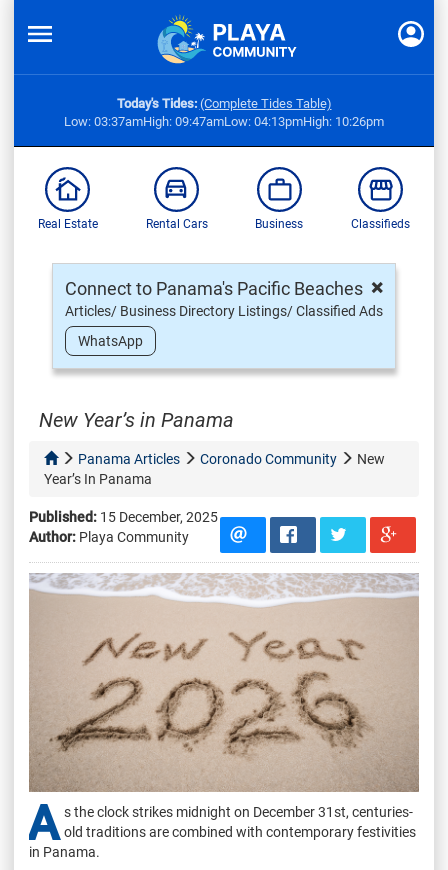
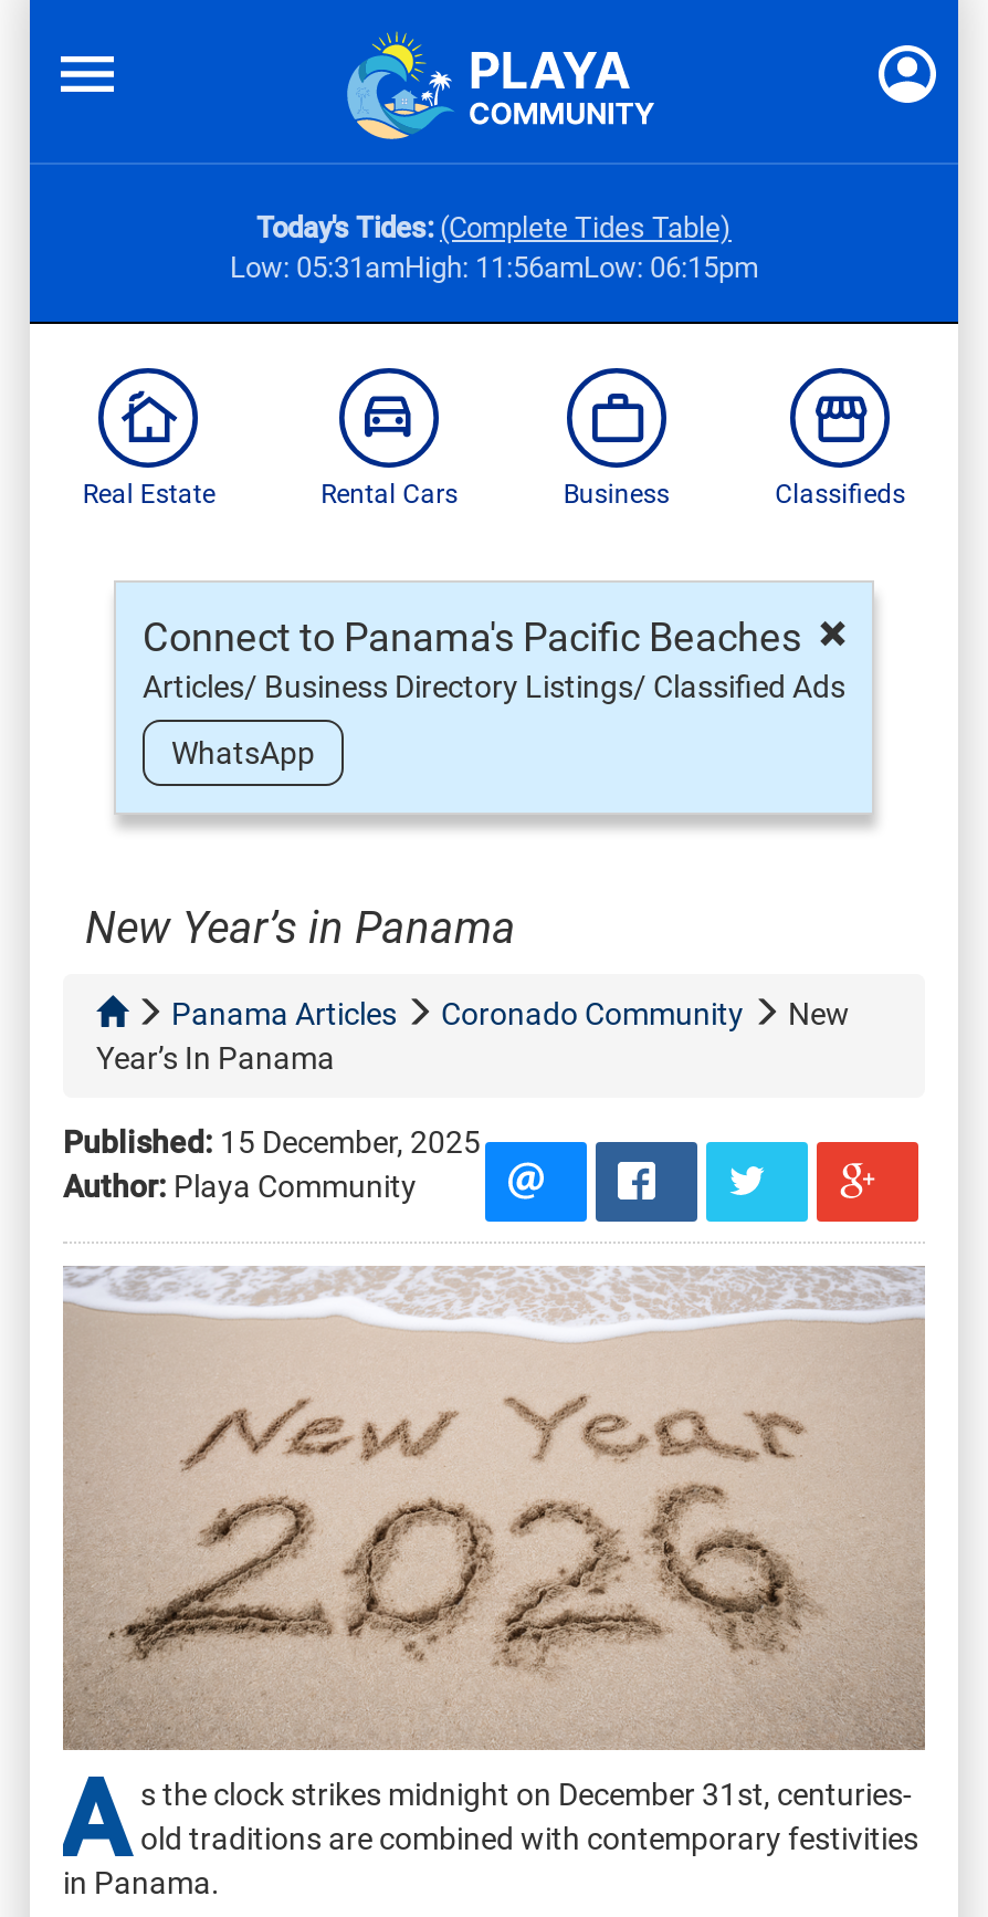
[64,114,384,129] Low: 03:37amHigh: 09:47am Low: 04:13pmHigh: 10:26pm -> [230,251,758,284] Low: 05:31amHigh: 11:56amLow: 06:15pm

